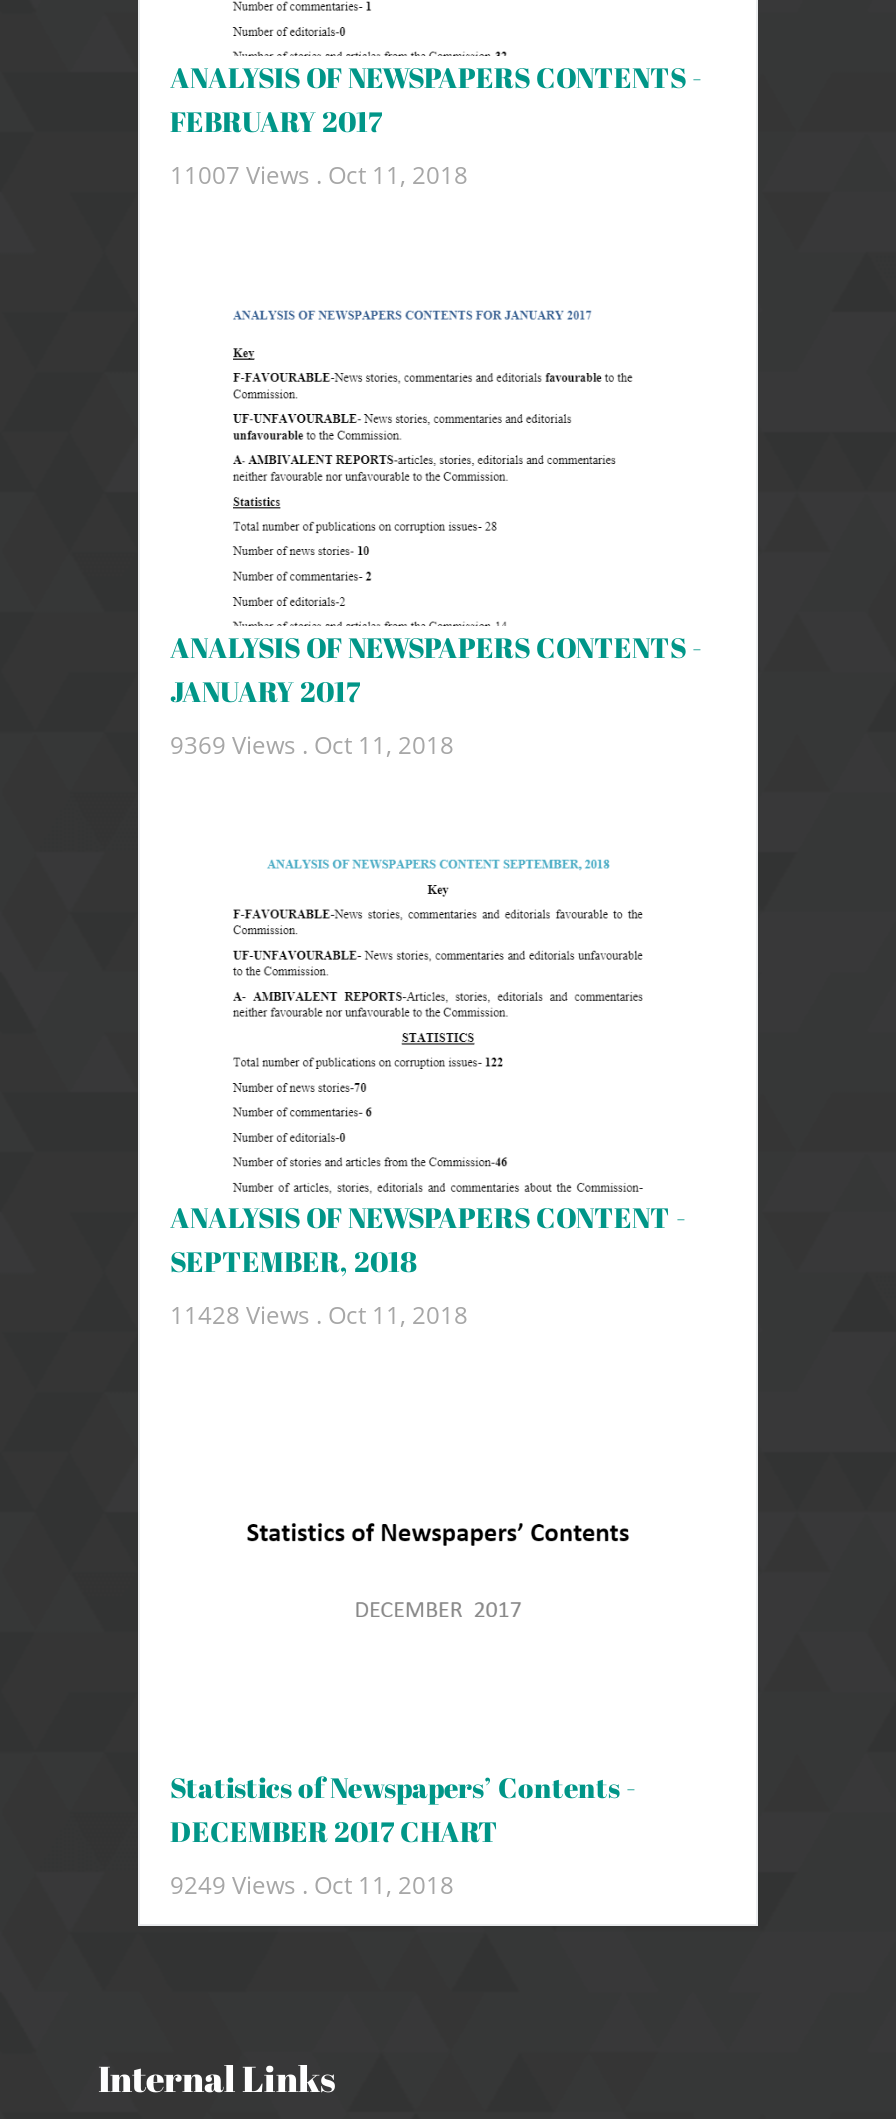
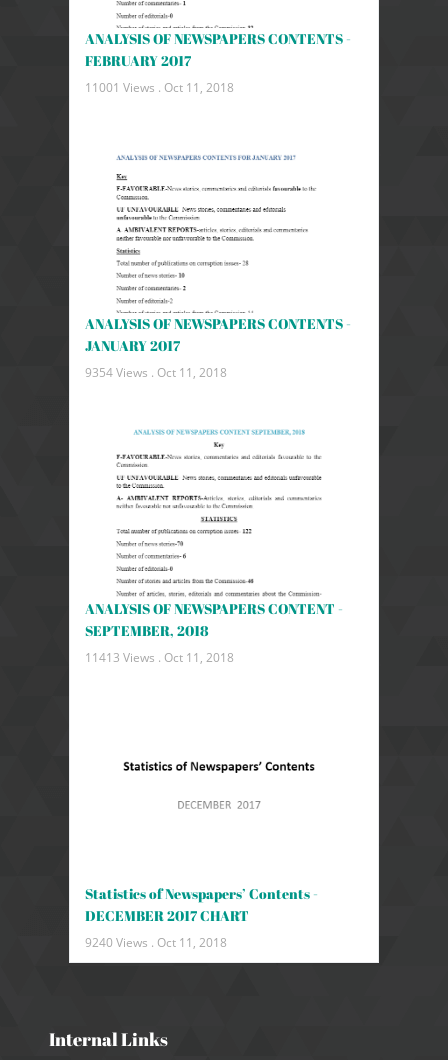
[170,158,468,190] 11007 Views . Oct 11, 2018 -> [85,79,234,95] 11001 Views . Oct 11, 2018
[170,728,454,760] 9369 Views . Oct 11, 2018 -> [85,364,227,380] 9354 Views . Oct 11, 2018
[170,1298,468,1330] 11428 Views . Oct 11, 2018 -> [85,649,234,665] 11413 Views . Oct 11, 2018
[170,1868,454,1900] 9249 Views . Oct 11, 2018 -> [85,934,227,950] 9240 Views . Oct 11, 2018

